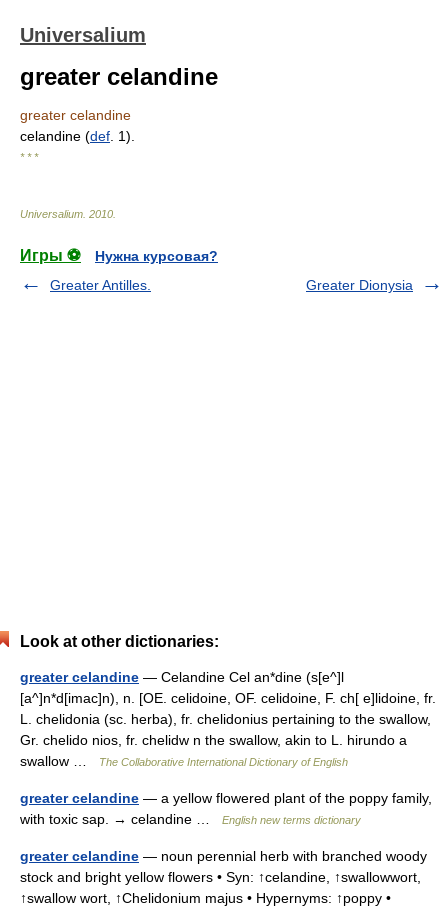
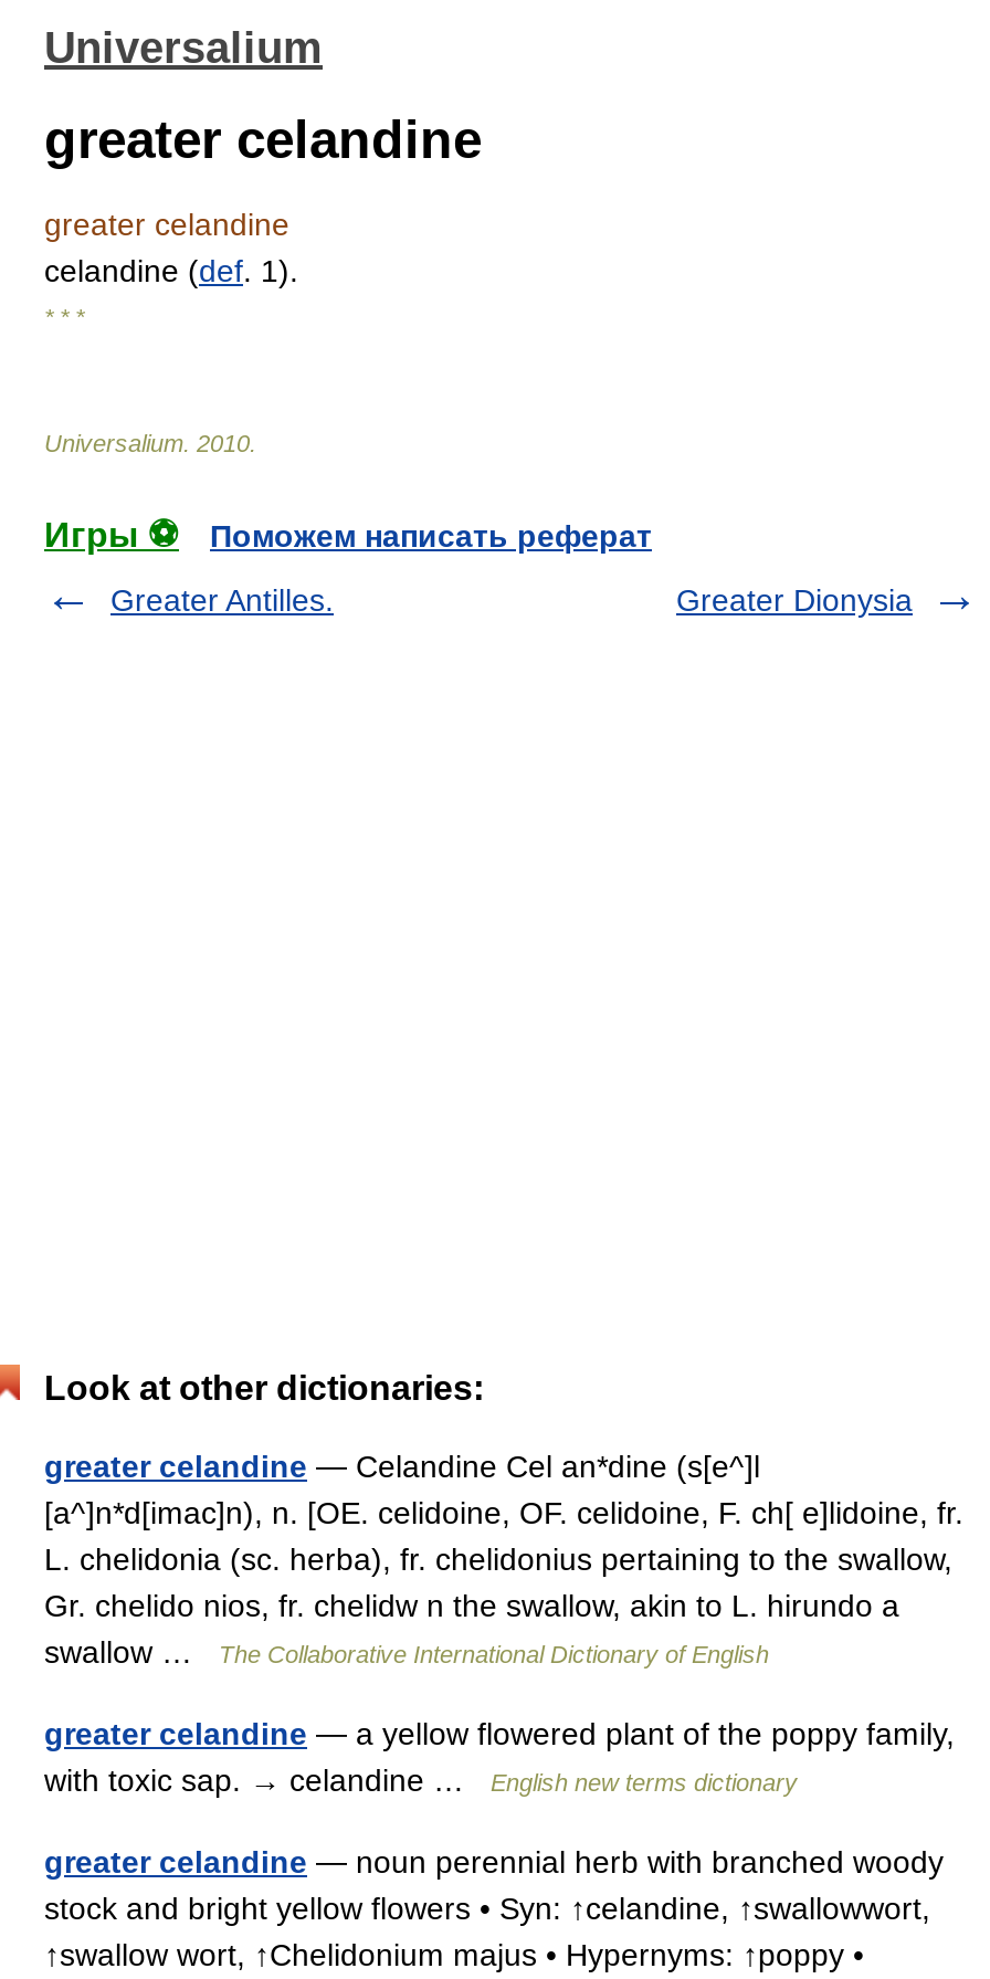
[95,248,218,264] Нужна курсовая? -> [210,518,652,554] Поможем написать реферат

